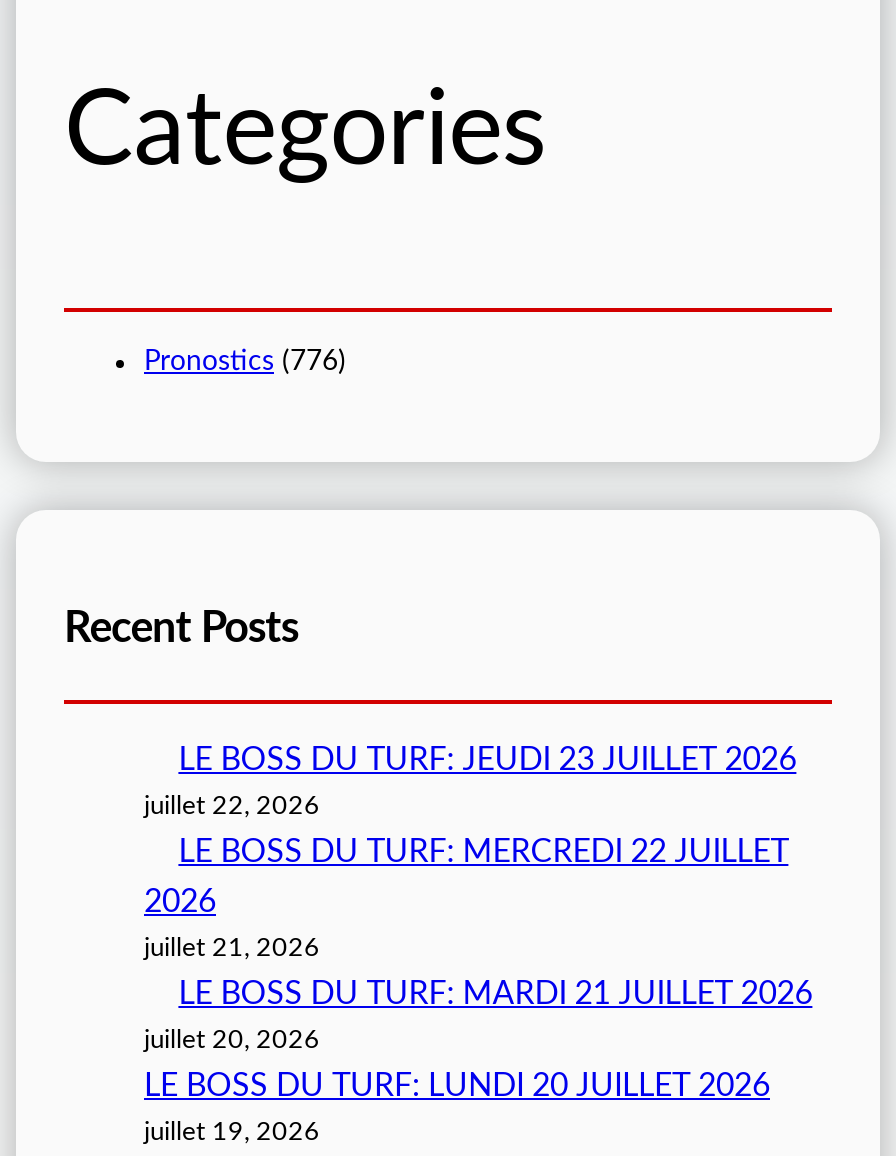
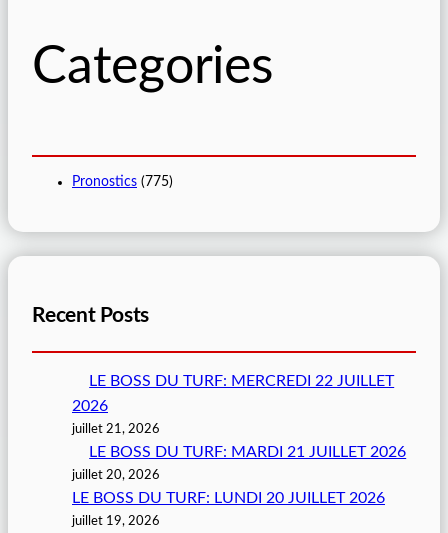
[144,349,346,377] Pronostics (776) -> [72,175,173,189] Pronostics (775)
[144,745,796,821] LE BOSS DU TURF: JEUDI 23 JUILLET 2026 | juillet 22, 2026 -> none

